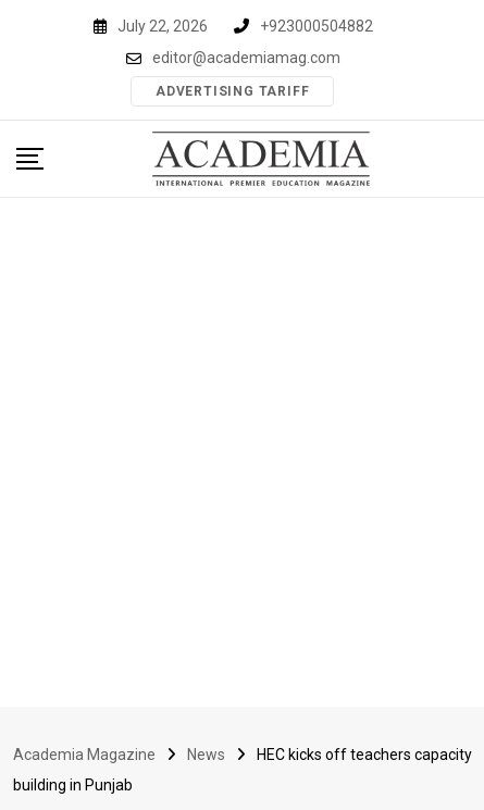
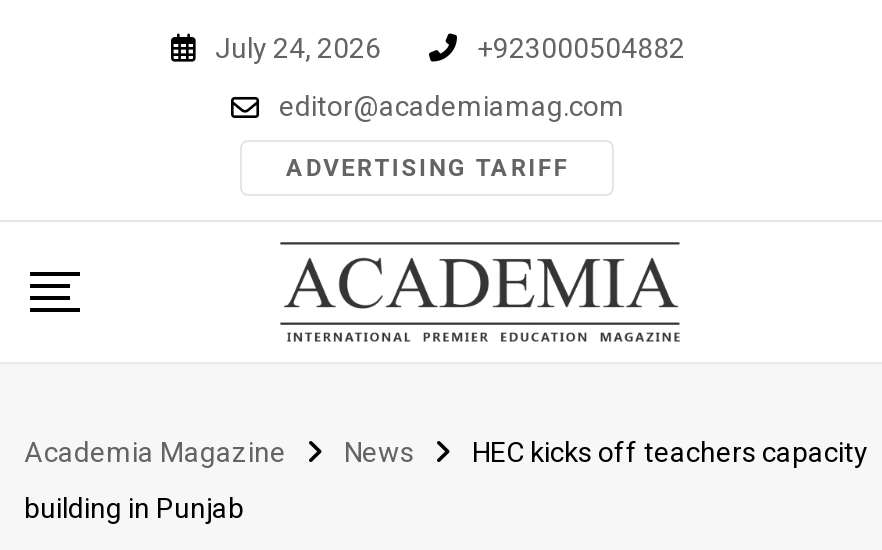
[117,17,207,34] July 22, 2026 -> [215,31,381,63] July 24, 2026

